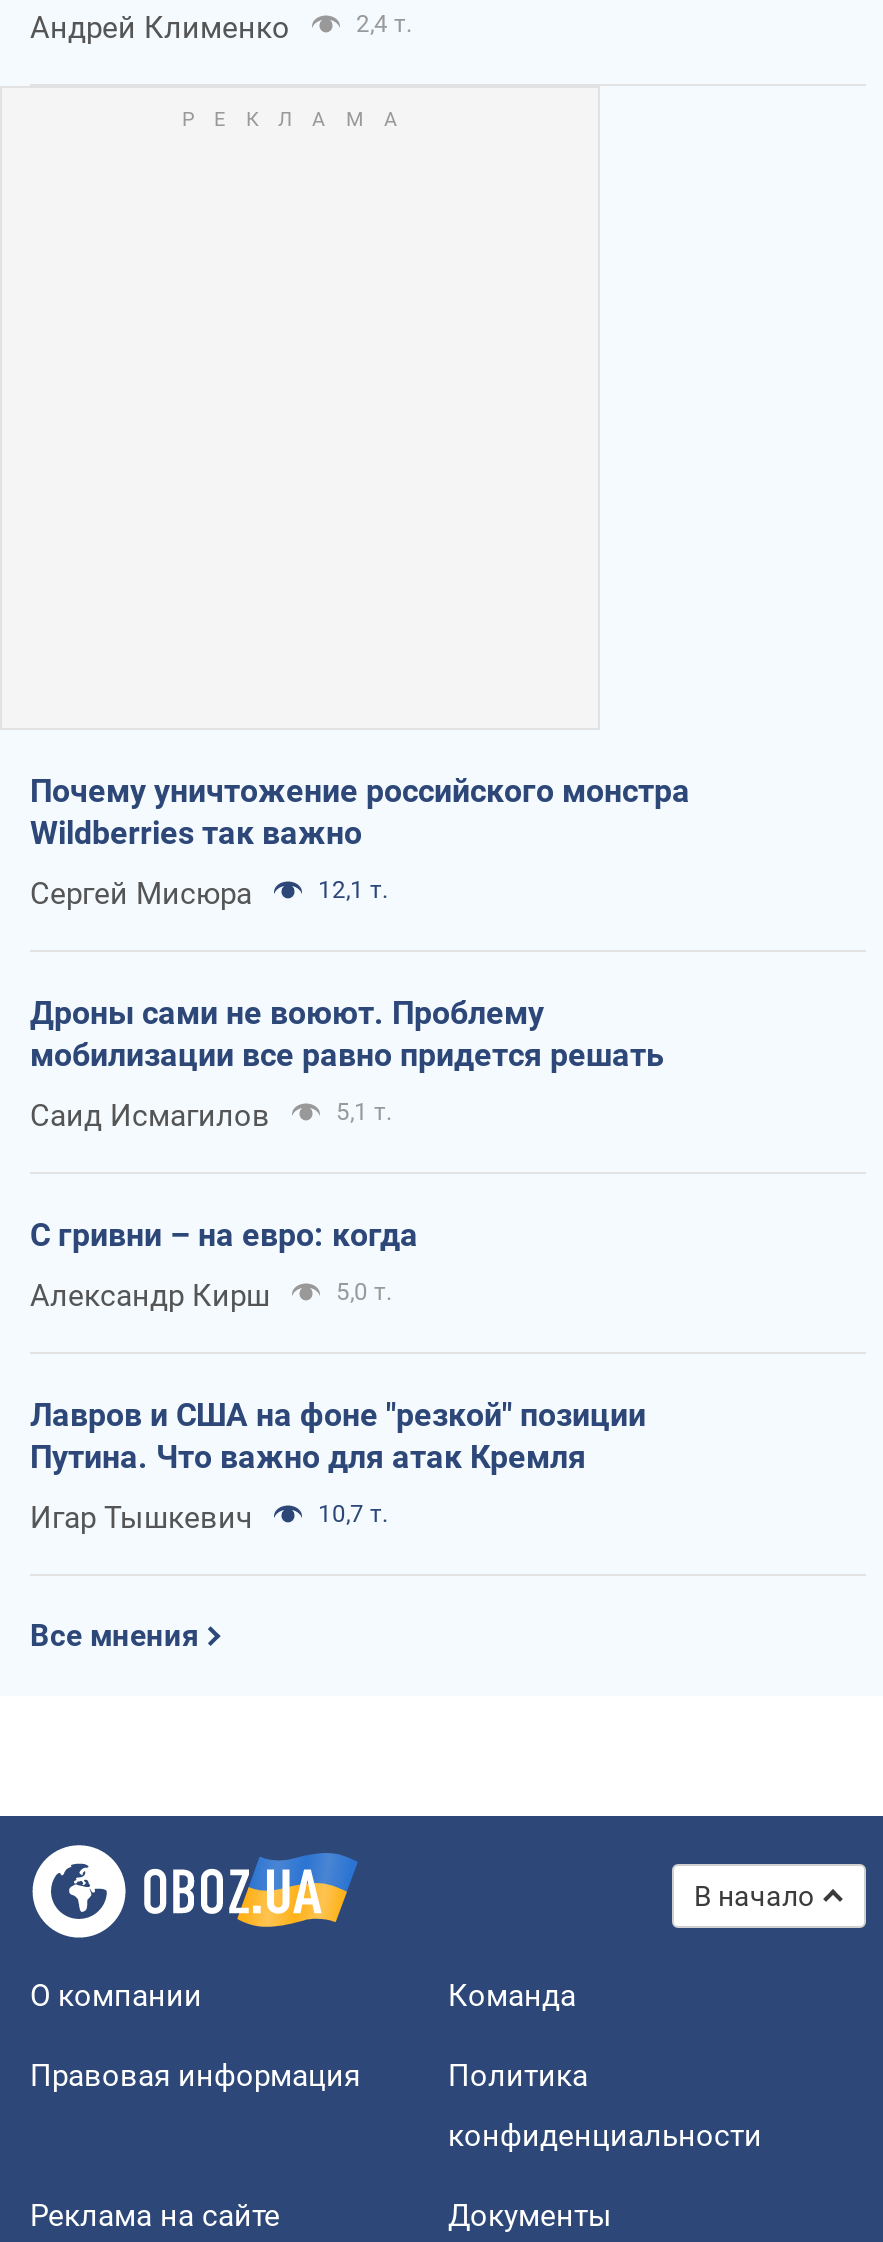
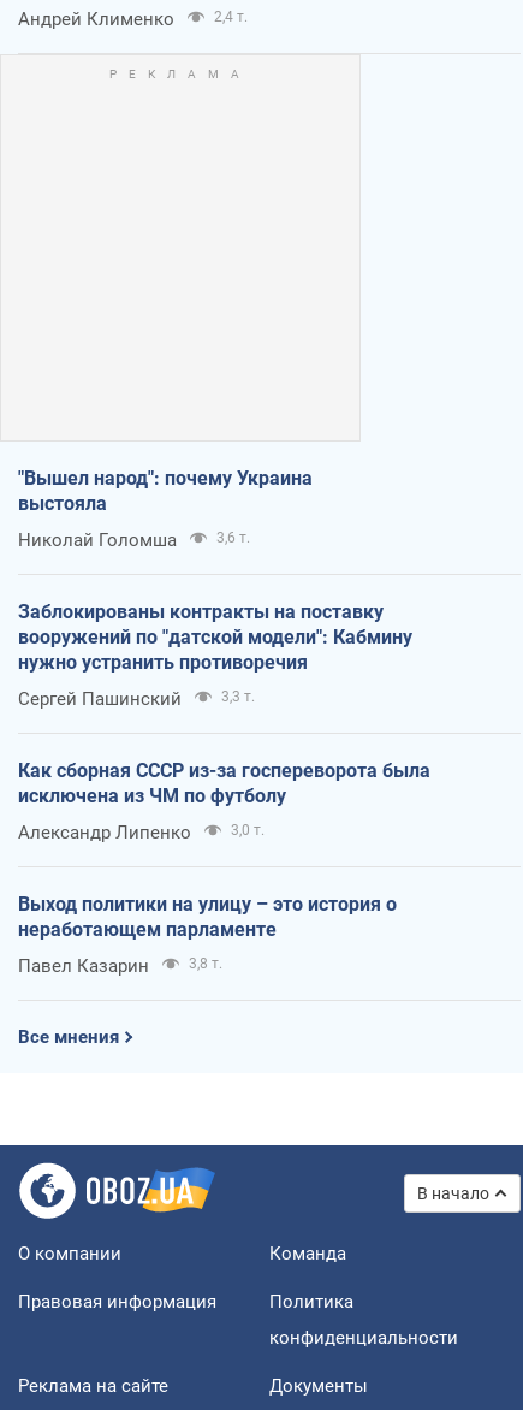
[30,771,690,851] Почему уничтожение российского монстра | Wildberries так важно -> [18,466,313,515] "Вышел народ": почему Украина | выстояла
[30,875,388,911] Сергей Мисюра | 12,1 т. -> [18,529,250,551] Николай Голомша | 3,6 т.
[30,993,664,1073] Дроны сами не воюют. Проблему | мобилизации все равно придется решать -> [18,600,412,673] Заблокированы контракты на поставку | вооружений по "датской модели": Кабмину | нужно устранить противоречия
[30,1097,392,1133] Саид Исмагилов | 5,1 т. -> [18,688,255,709] Сергей Пашинский | 3,3 т.
[30,1215,418,1253] С гривни – на евро: когда -> [18,759,430,807] Как сборная СССР из-за госпереворота была | исключена из ЧМ по футболу
[30,1277,392,1313] Александр Кирш | 5,0 т. -> [18,821,265,843] Александр Липенко | 3,0 т.
[30,1395,646,1475] Лавров и США на фоне "резкой" позиции | Путина. Что важно для атак Кремля -> [18,892,397,940] Выход политики на улицу – это история о | неработающем парламенте
[30,1499,388,1535] Игар Тышкевич | 10,7 т. -> [18,955,222,977] Павел Казарин | 3,8 т.

